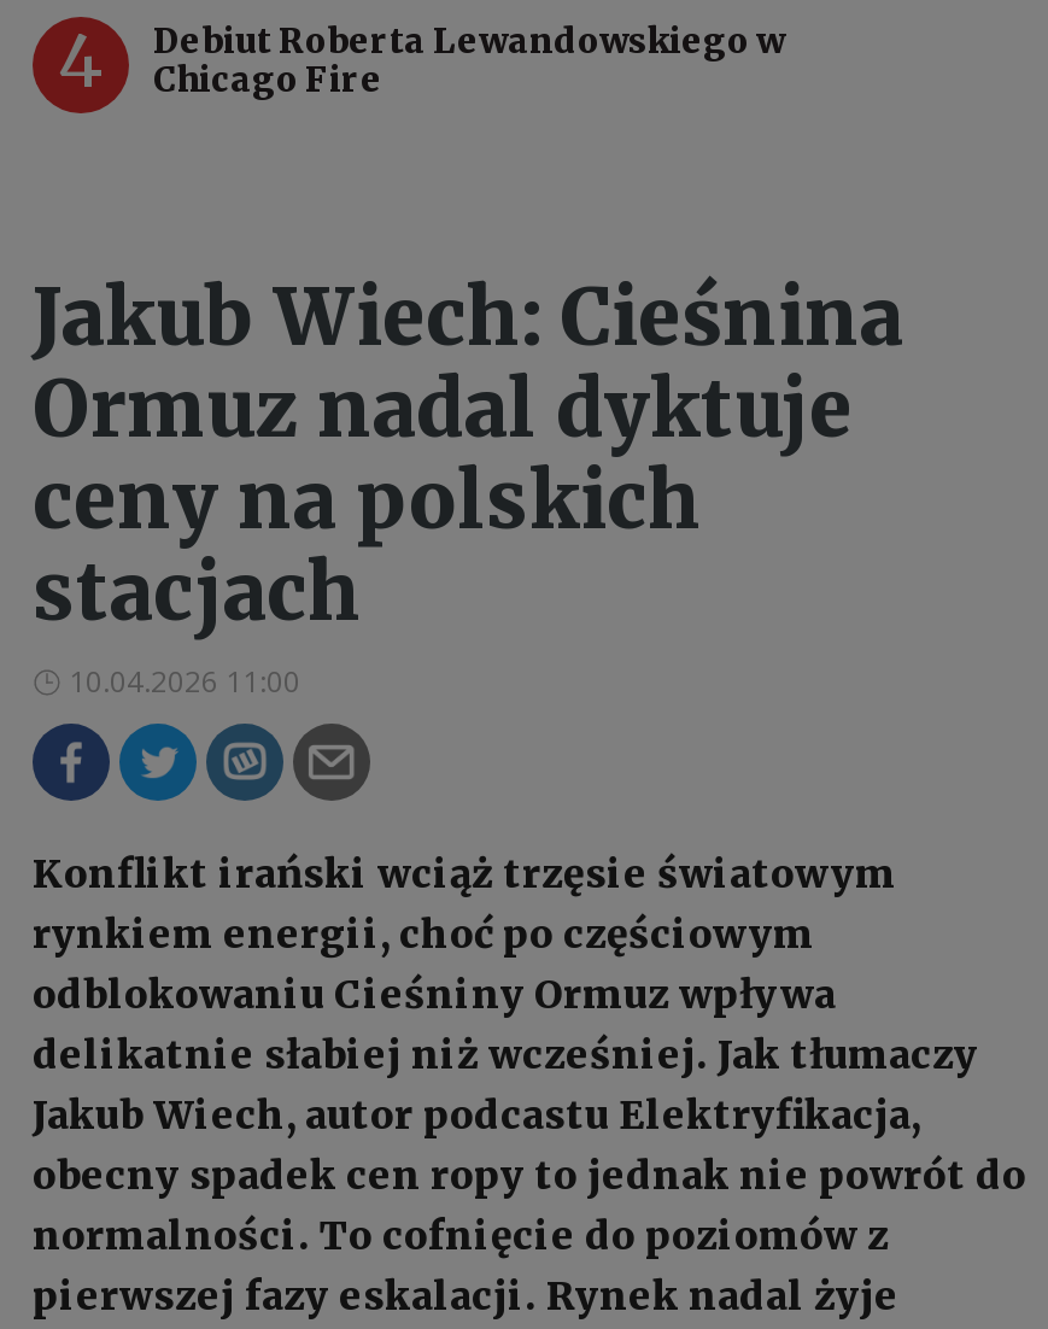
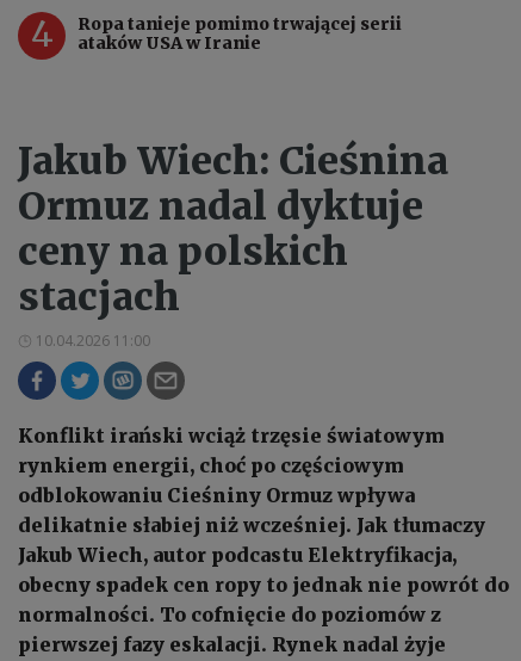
[153,19,785,101] Debiut Roberta Lewandowskiego w | Chicago Fire -> [77,13,402,54] Ropa tanieje pomimo trwającej serii | ataków USA w Iranie

